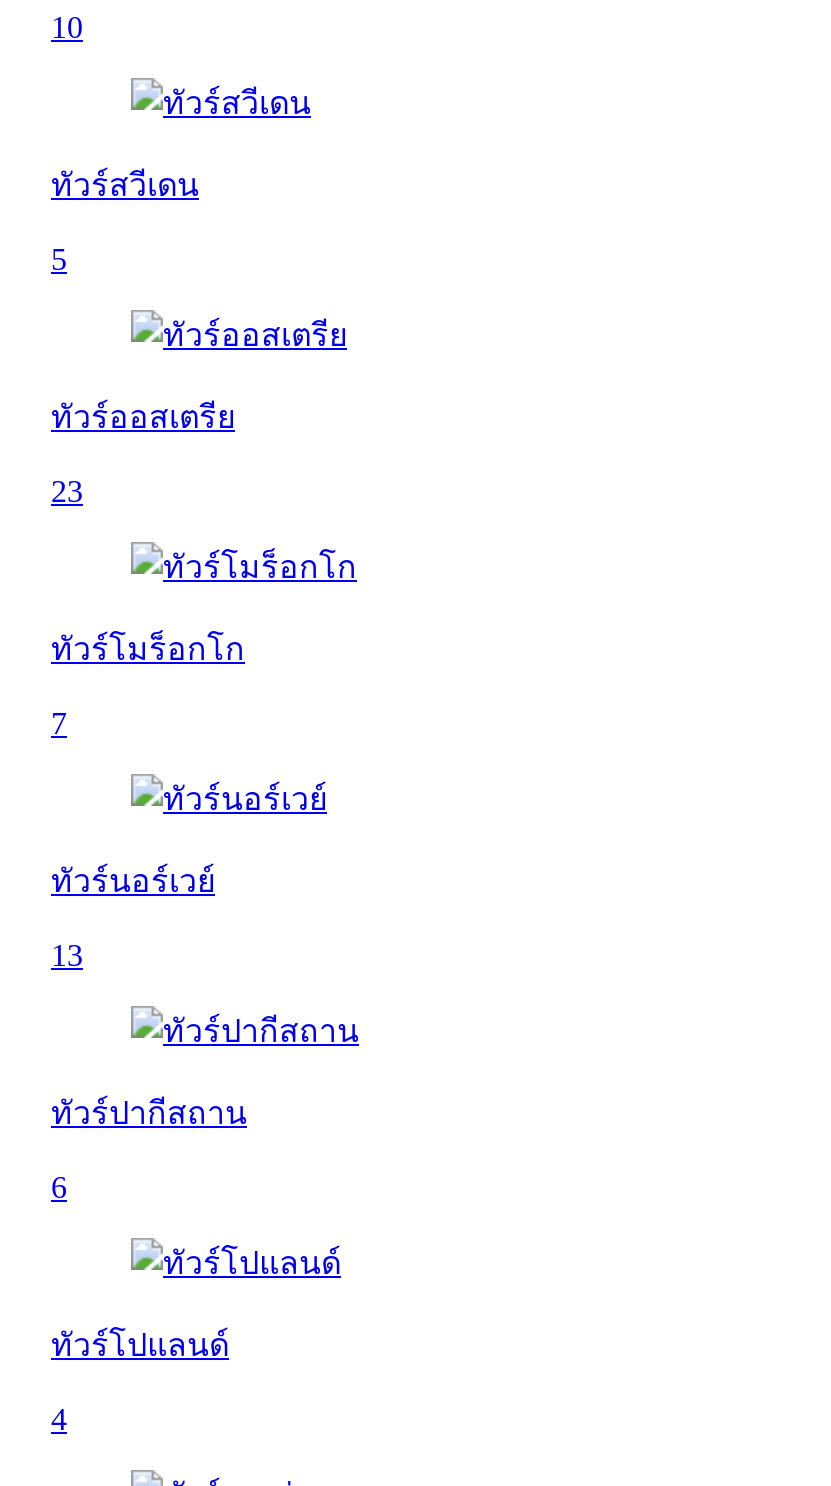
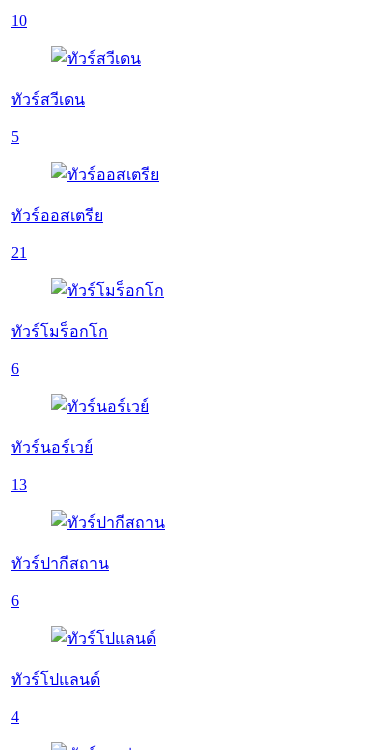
[51,474,83,508] 23 -> [11,244,27,261] 21
[51,706,67,740] 7 -> [11,360,19,377] 6

